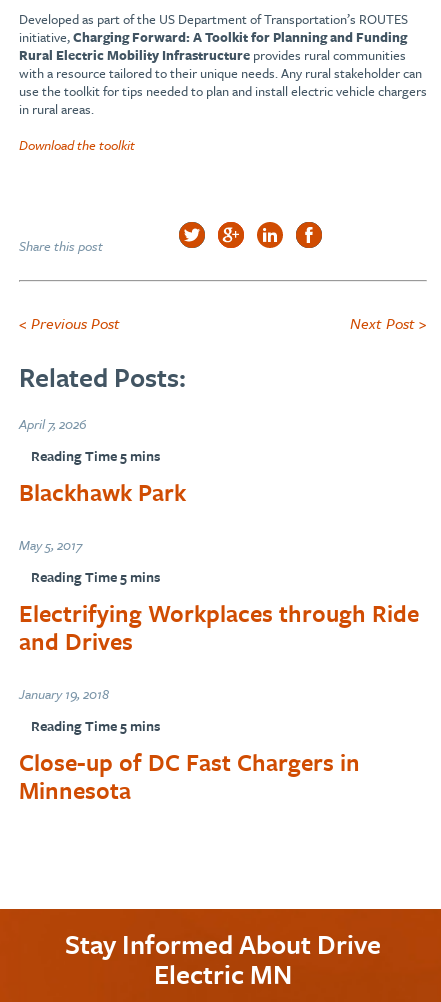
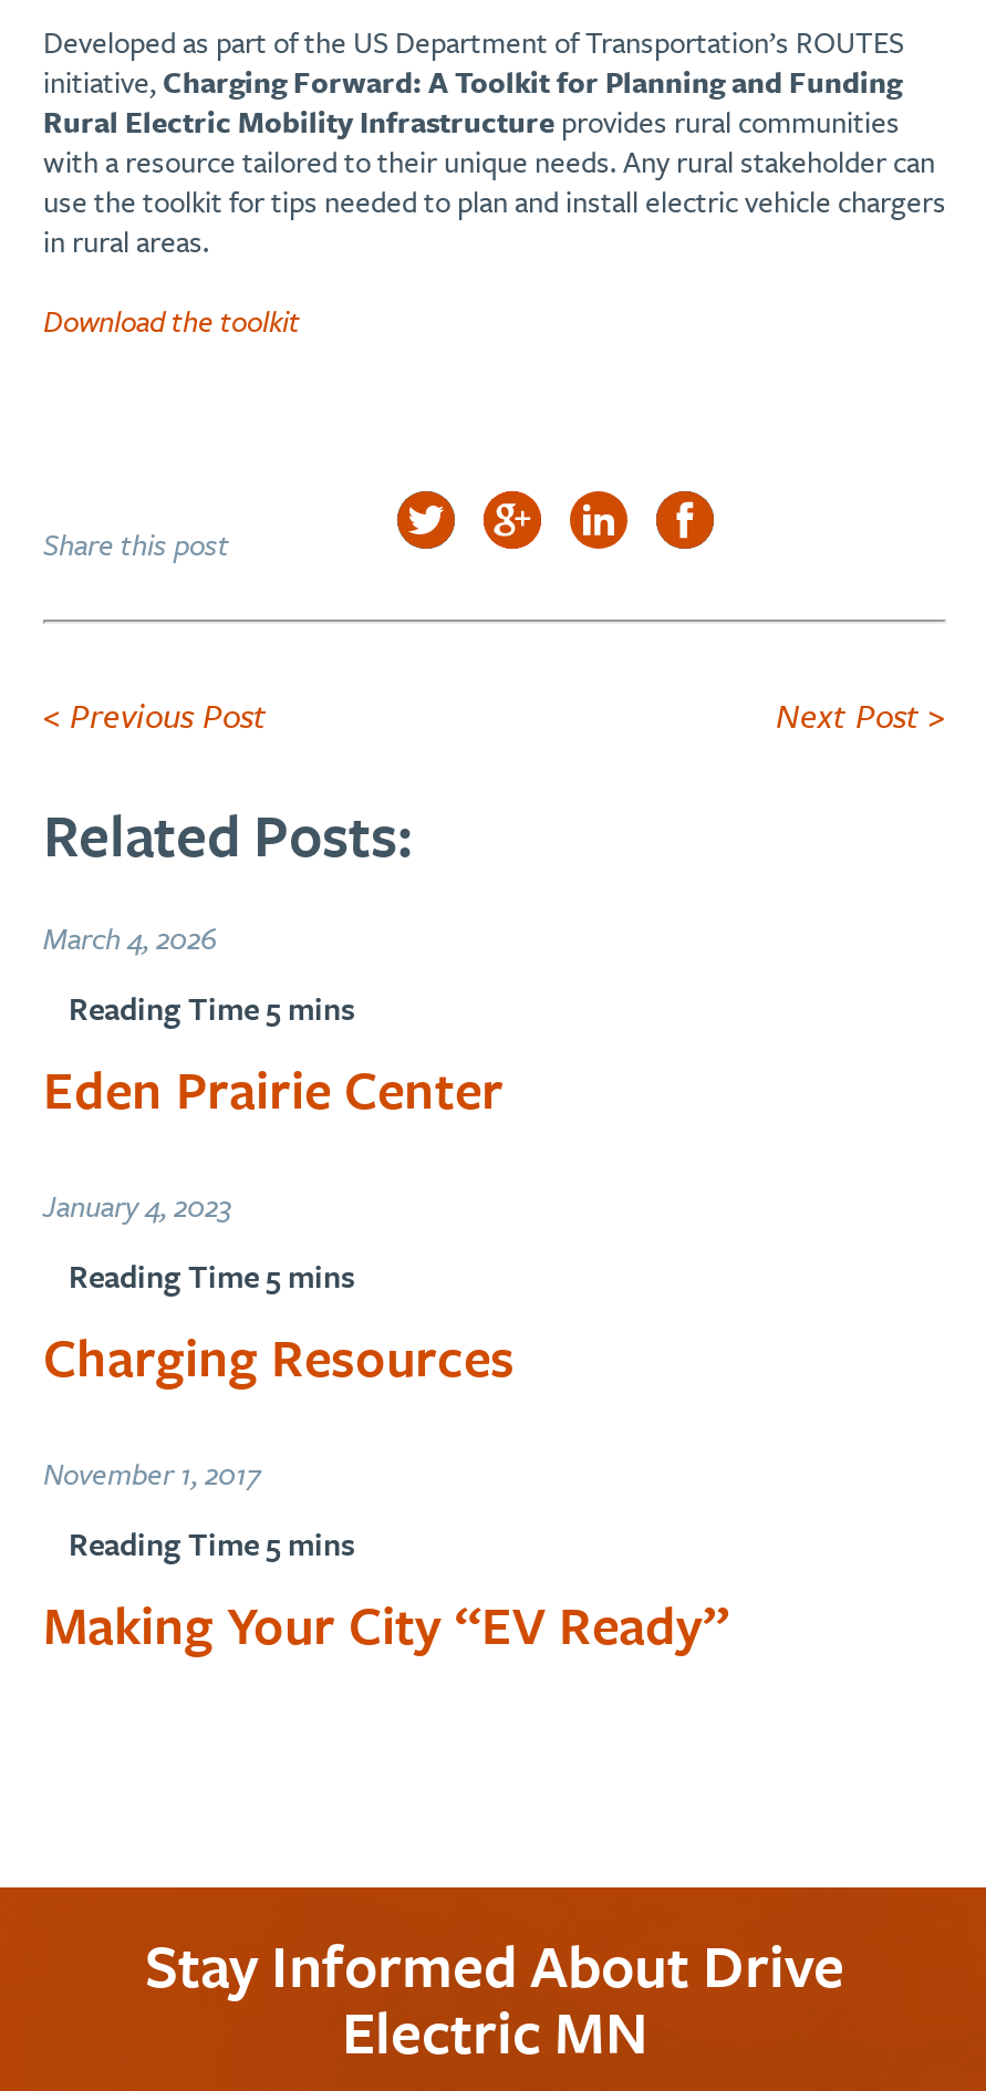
[19,414,86,434] April 7, 2026 -> [43,916,216,960] March 4, 2026
[19,475,186,509] Blackhawk Park -> [43,1051,504,1126] Eden Prairie Center
[19,535,82,555] May 5, 2017 -> [43,1184,231,1228] January 4, 2023
[19,596,419,658] Electrifying Workplaces through Ride | and Drives -> [43,1319,515,1394] Charging Resources
[19,684,109,704] January 19, 2018 -> [43,1452,260,1496] November 1, 2017
[19,745,360,807] Close-up of DC Fast Chargers in | Minnesota -> [43,1587,729,1662] Making Your City “EV Ready”

